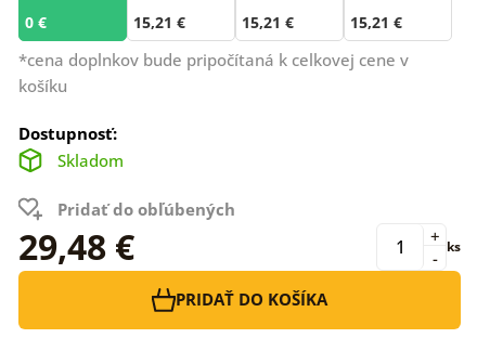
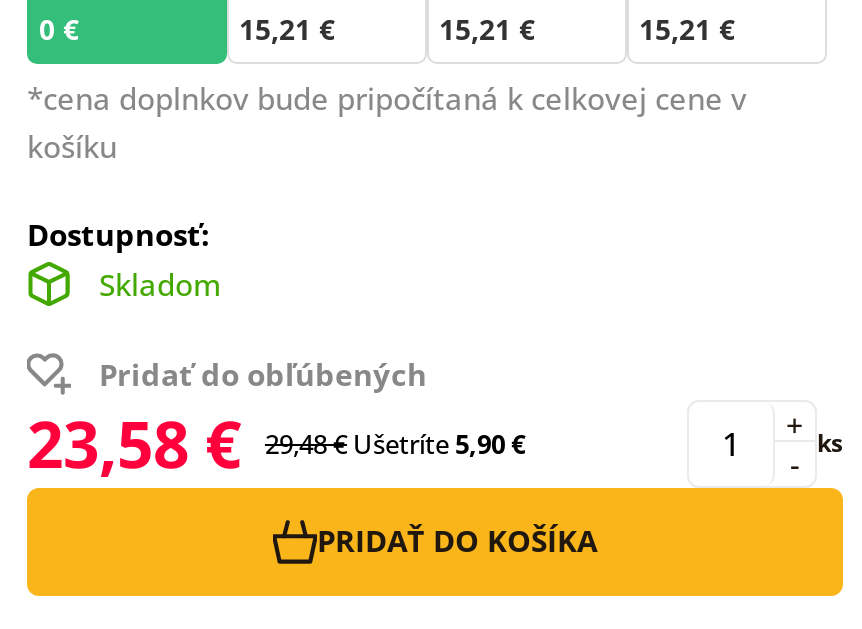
[18,223,134,270] 29,48 € -> [27,400,525,486] 23,58 € | 29,48 € Ušetríte 5,90 €

